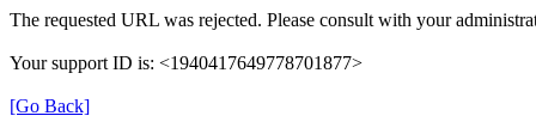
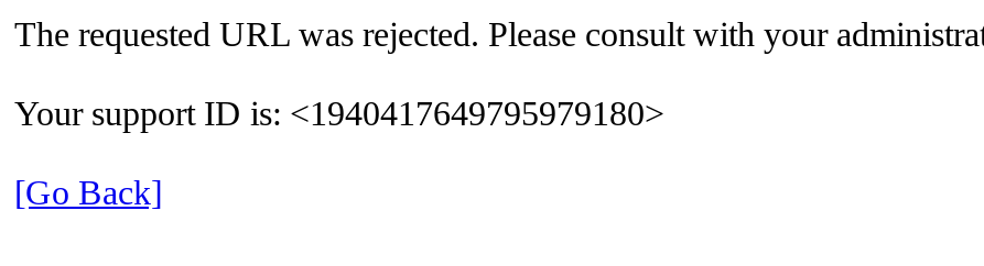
[10,53,363,73] Your support ID is: <1940417649778701877> -> [14,95,664,132] Your support ID is: <1940417649795979180>

